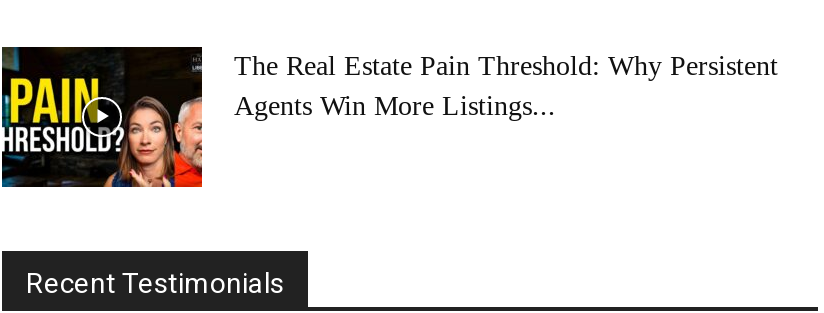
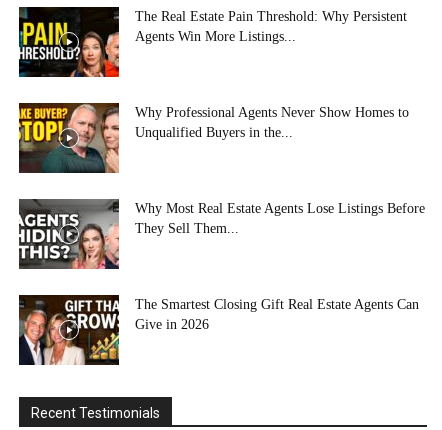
none -> [18,102,409,174] [image] | Why Professional Agents Never Show Homes to | Unqualified Buyers in the...
none -> [18,198,425,270] [image] | Why Most Real Estate Agents Lose Listings Before | They Sell Them...
none -> [18,295,419,366] [image] | The Smartest Closing Gift Real Estate Agents Can | Give in 2026

